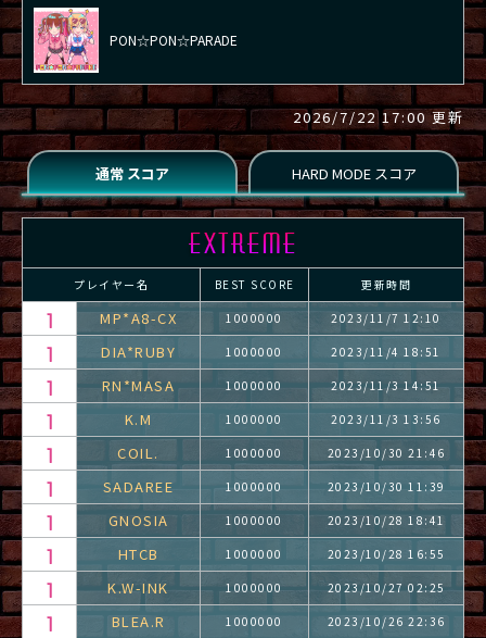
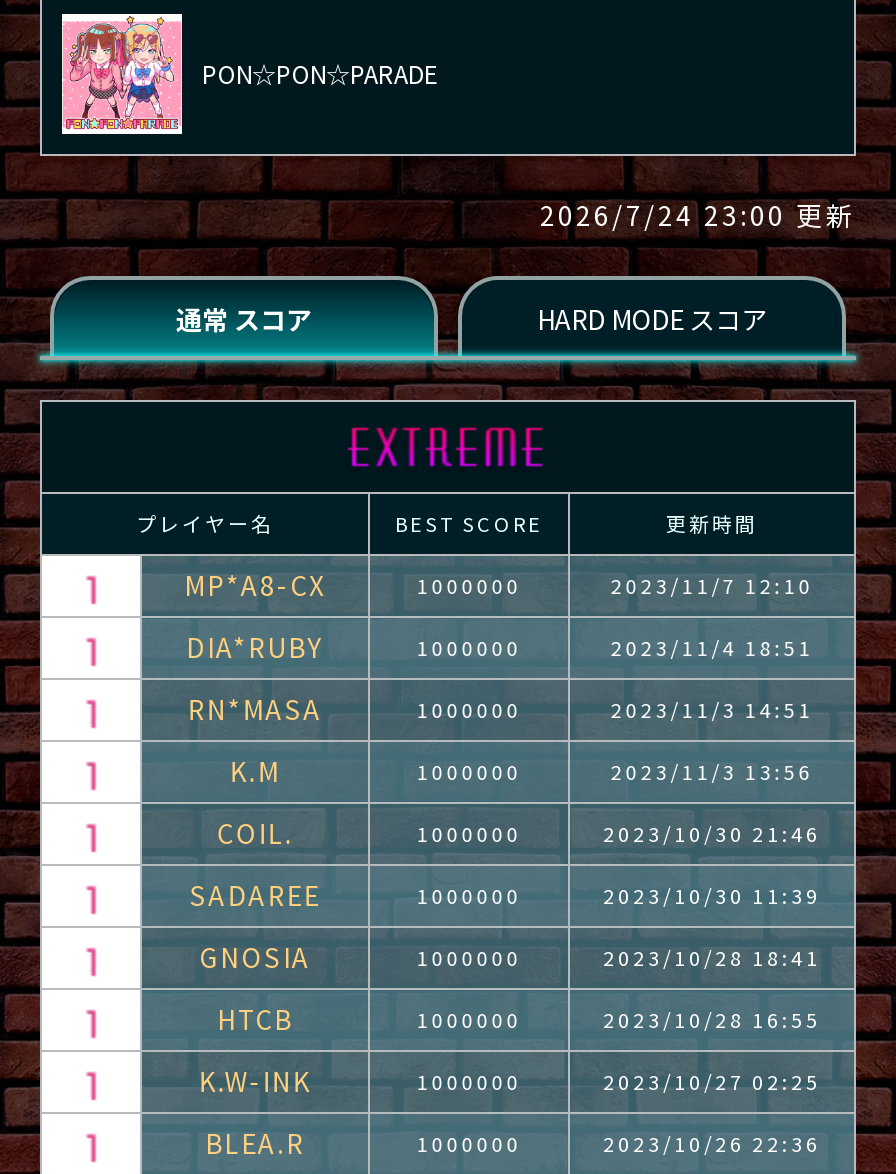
[293,107,464,127] 2026/7/22 17:00 更新 -> [540,196,856,234] 2026/7/24 23:00 更新

